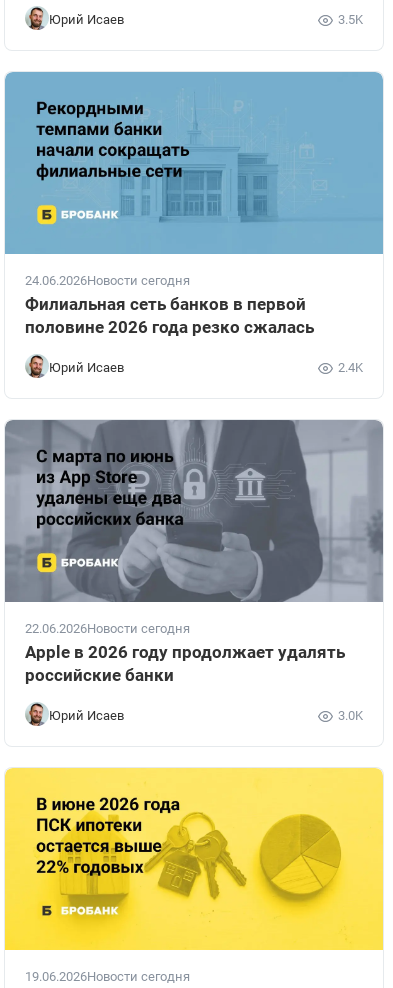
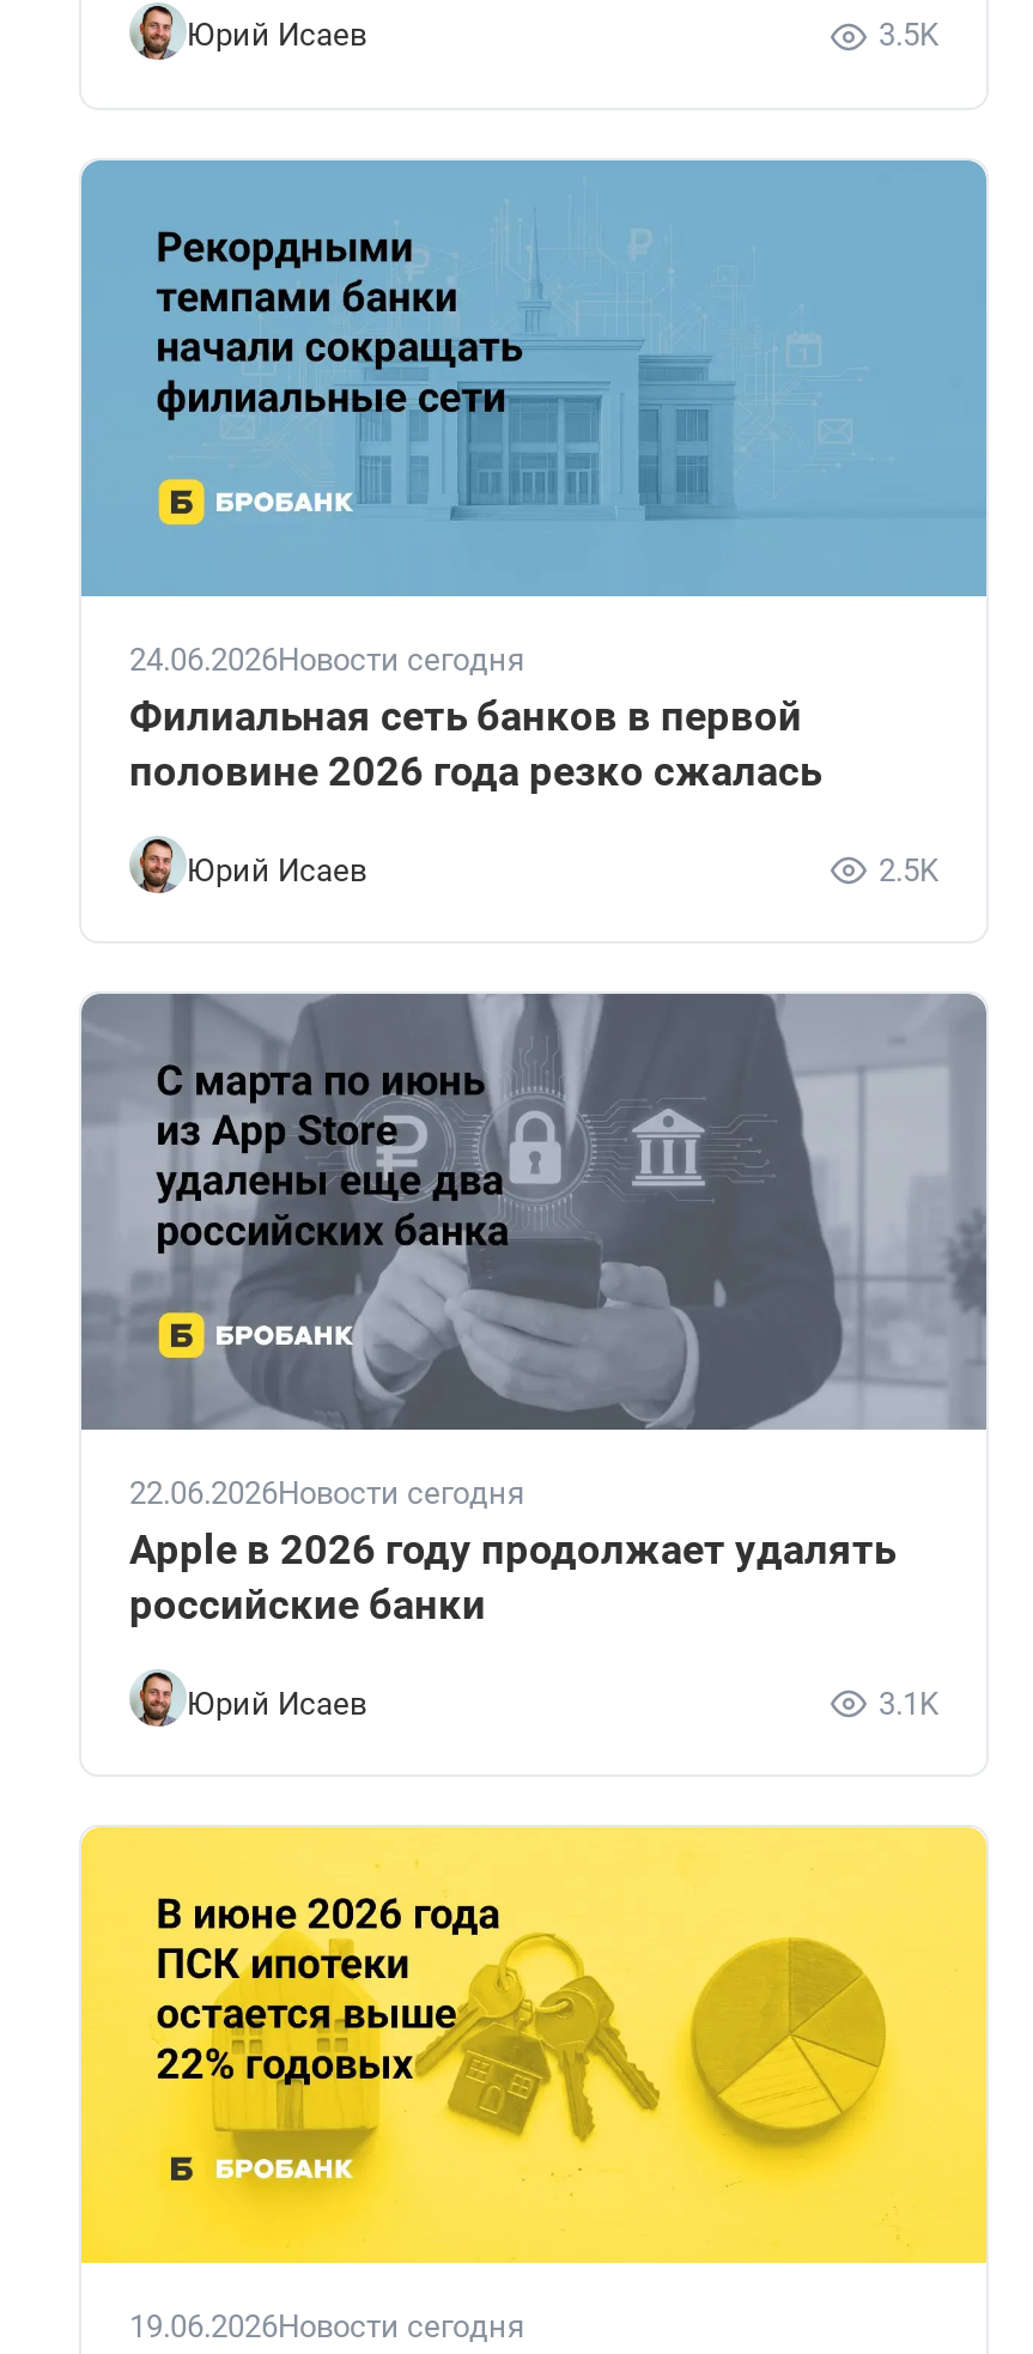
[338,360,363,375] 2.4K -> [879,851,938,887] 2.5K
[338,708,363,723] 3.0K -> [879,1684,938,1720] 3.1K

